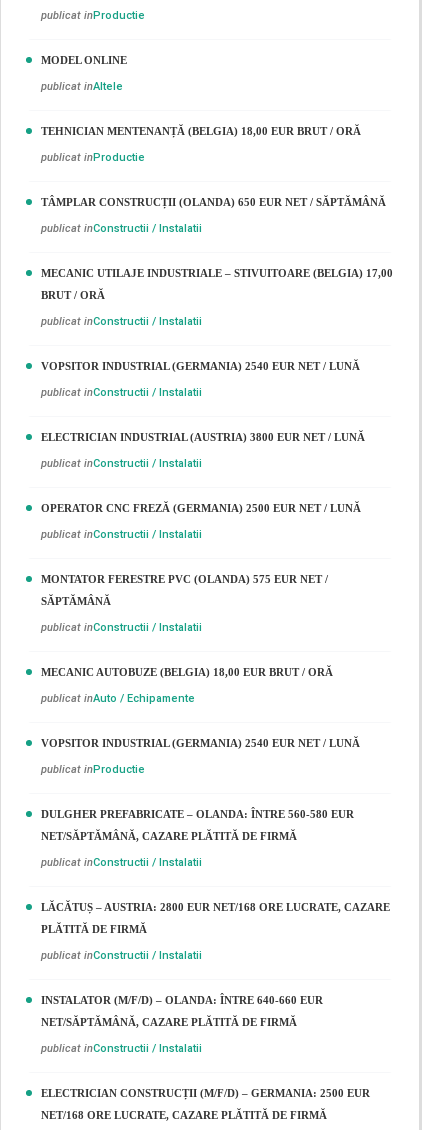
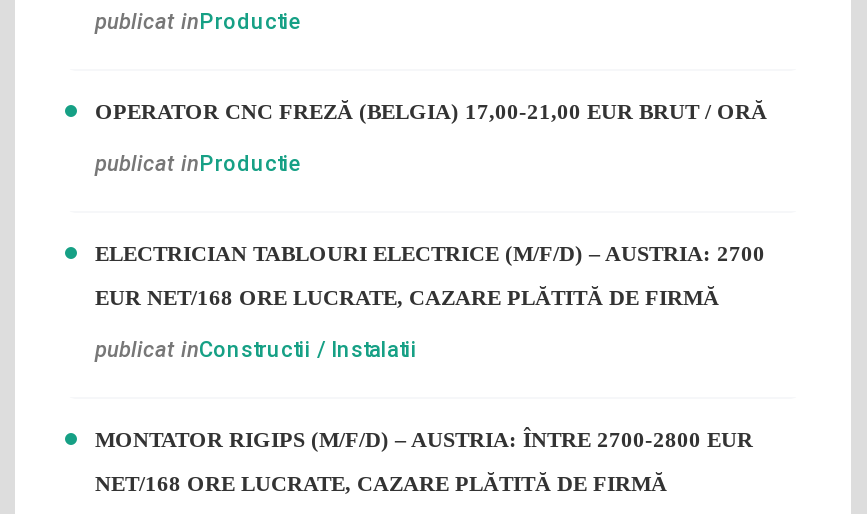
[41,54,361,137] MODEL ONLINE | publicat inAltele | TEHNICIAN MENTENANȚĂ (BELGIA) 18,00 EUR BRUT / ORĂ -> [95,99,767,123] OPERATOR CNC FREZĂ (BELGIA) 17,00-21,00 EUR BRUT / ORĂ
[41,196,386,208] TÂMPLAR CONSTRUCȚII (OLANDA) 650 EUR NET / SĂPTĂMÂNĂ -> [95,241,765,309] ELECTRICIAN TABLOURI ELECTRICE (M/F/D) – AUSTRIA: 2700 | EUR NET/168 ORE LUCRATE, CAZARE PLĂTITĂ DE FIRMĂ
[41,267,393,1099] MECANIC UTILAJE INDUSTRIALE – STIVUITOARE (BELGIA) 17,00 | BRUT / ORĂ | publicat inConstructii / Instalatii | VOPSITOR INDUSTRIAL (GERMANIA) 2540 EUR NET / LUNĂ | publicat inConstructii / Instalatii | ELECTRICIAN INDUSTRIAL (AUSTRIA) 3800 EUR NET / LUNĂ | publicat inConstructii / Instalatii | OPERATOR CNC FREZĂ (GERMANIA) 2500 EUR NET / LUNĂ | publicat inConstructii / Instalatii | MONTATOR FERESTRE PVC (OLANDA) 575 EUR NET / | SĂPTĂMÂNĂ | publicat inConstructii / Instalatii | MECANIC AUTOBUZE (BELGIA) 18,00 EUR BRUT / ORĂ | publicat inAuto / Echipamente | VOPSITOR INDUSTRIAL (GERMANIA) 2540 EUR NET / LUNĂ | publicat inProductie | DULGHER PREFABRICATE – OLANDA: ÎNTRE 560-580 EUR | NET/SĂPTĂMÂNĂ, CAZARE PLĂTITĂ DE FIRMĂ | publicat inConstructii / Instalatii | LĂCĂTUȘ – AUSTRIA: 2800 EUR NET/168 ORE LUCRATE, CAZARE | PLĂTITĂ DE FIRMĂ | publicat inConstructii / Instalatii | INSTALATOR (M/F/D) – OLANDA: ÎNTRE 640-660 EUR | NET/SĂPTĂMÂNĂ, CAZARE PLĂTITĂ DE FIRMĂ | publicat inConstructii / Instalatii | ELECTRICIAN CONSTRUCȚII (M/F/D) – GERMANIA: 2500 EUR -> [95,427,753,451] MONTATOR RIGIPS (M/F/D) – AUSTRIA: ÎNTRE 2700-2800 EUR

